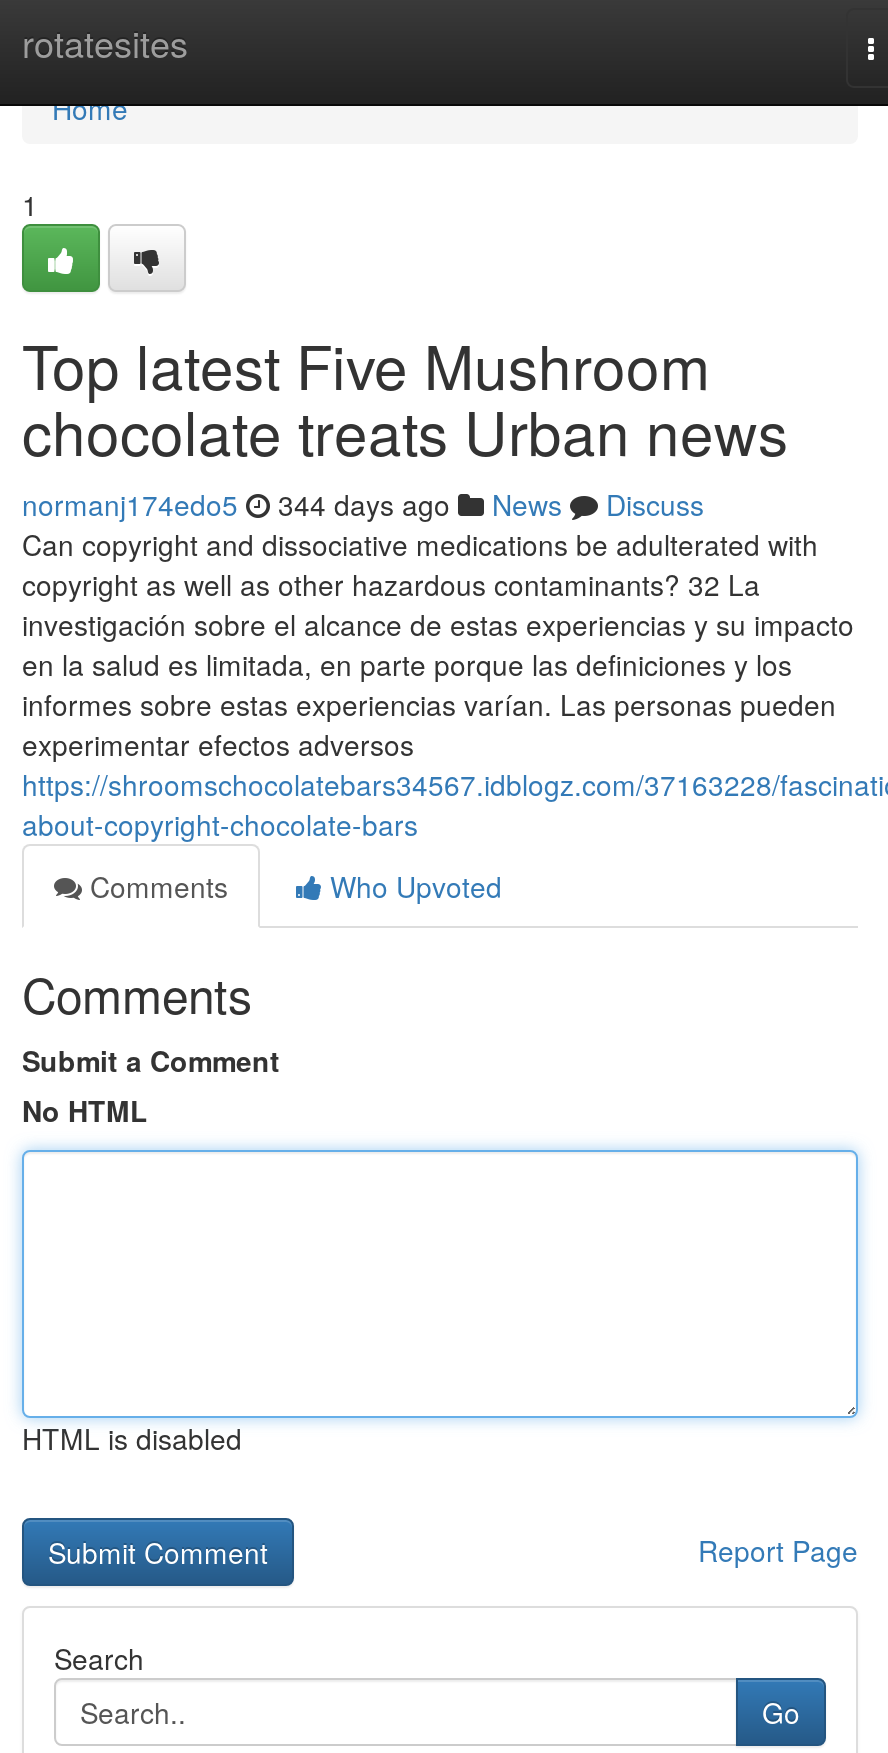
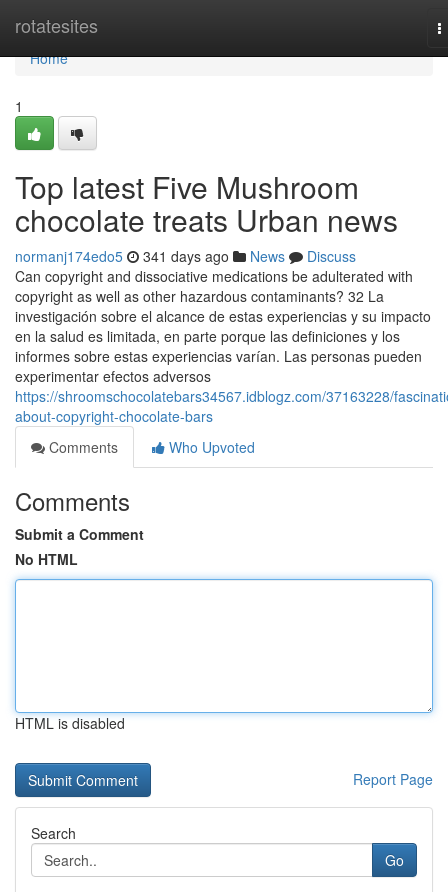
[22,484,704,524] normanj174edo5 344 days ago News Discuss -> [15,246,356,266] normanj174edo5 341 days ago News Discuss

